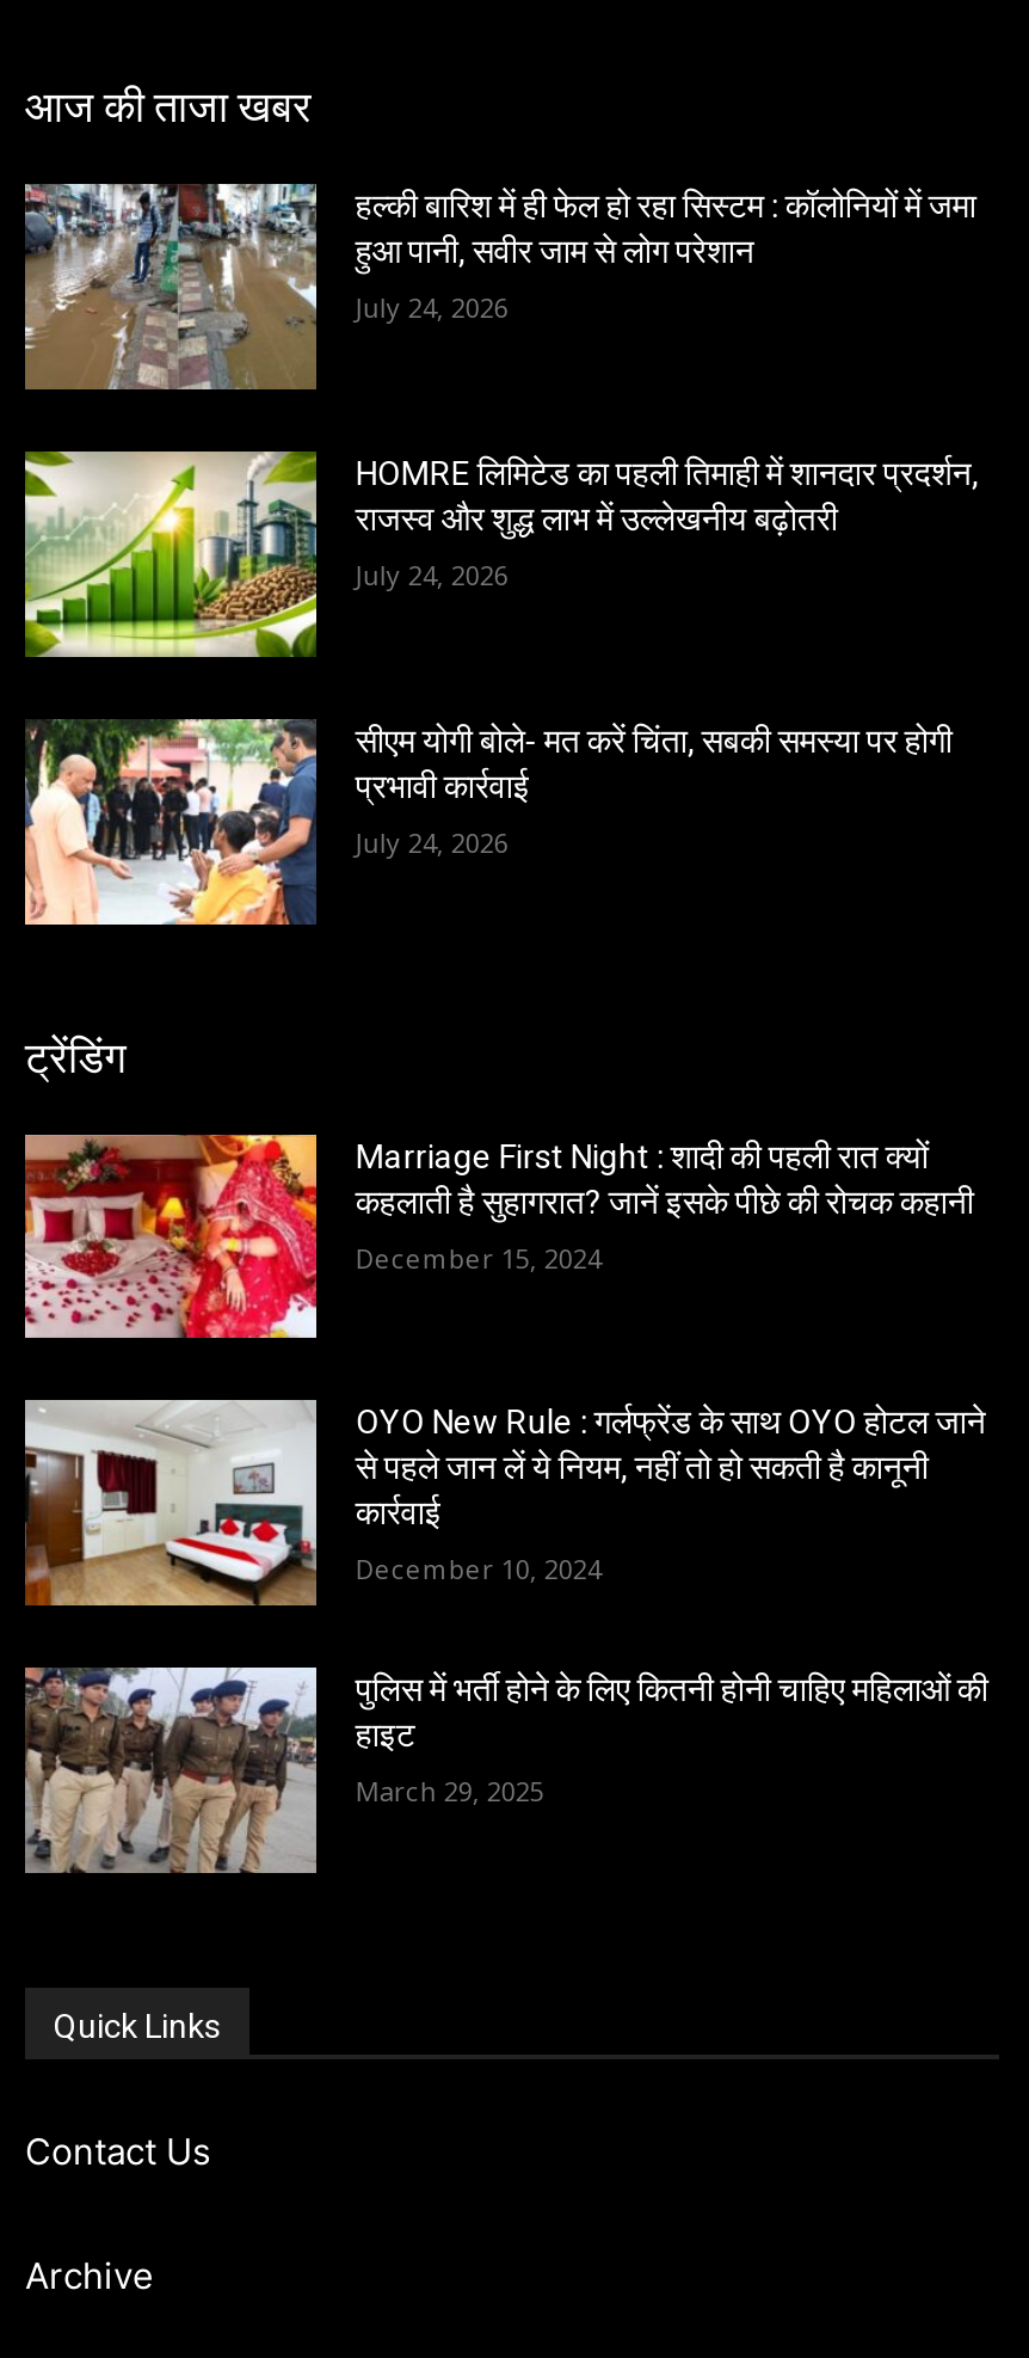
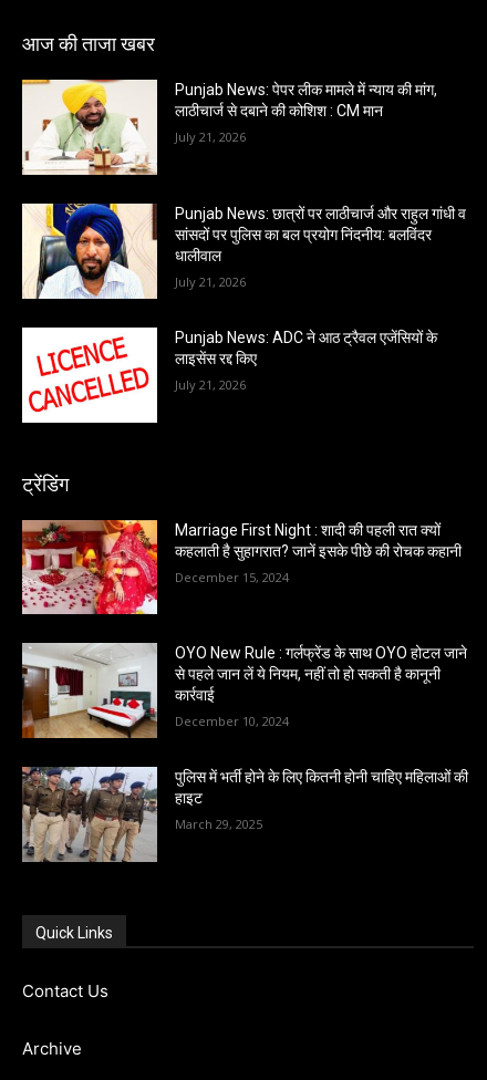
[23,182,976,392] [image] | हल्की बारिश में ही फेल हो रहा सिस्टम : कॉलोनियों में जमा | हुआ पानी, सवीर जाम से लोग परेशान -> [21,79,438,175] [image] | Punjab News: पेपर लीक मामले में न्याय की मांग, | लाठीचार्ज से दबाने की कोशिश : CM मान
[355,290,508,326] July 24, 2026 -> [175,129,246,146] July 21, 2026
[23,449,979,659] [image] | HOMRE लिमिटेड का पहली तिमाही में शानदार प्रदर्शन, | राजस्व और शुद्ध लाभ में उल्लेखनीय बढ़ोतरी -> [21,202,466,300] [image] | Punjab News: छात्रों पर लाठीचार्ज और राहुल गांधी व | सांसदों पर पुलिस का बल प्रयोग निंदनीय: बलविंदर | धालीवाल
[355,557,508,593] July 24, 2026 -> [175,274,246,290] July 21, 2026
[23,717,952,927] [image] | सीएम योगी बोले- मत करें चिंता, सबकी समस्या पर होगी | प्रभावी कार्रवाई -> [21,326,438,424] [image] | Punjab News: ADC ने आठ ट्रैवल एजेंसियों के | लाइसेंस रद्द किए
[355,824,508,860] July 24, 2026 -> [175,376,246,393] July 21, 2026

